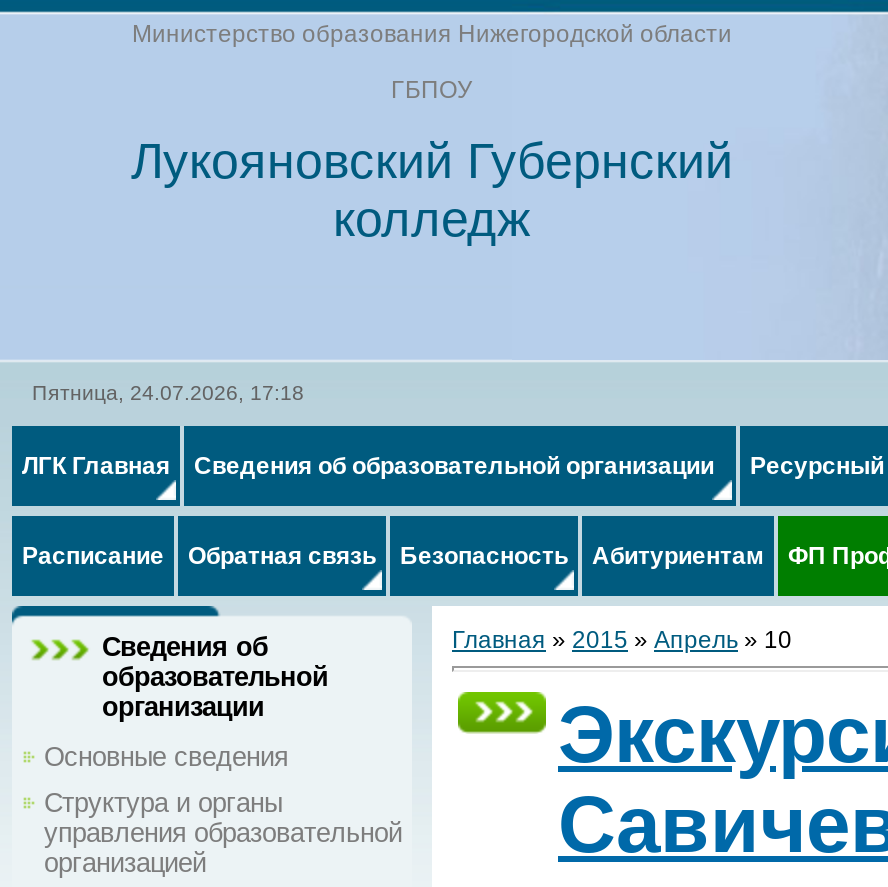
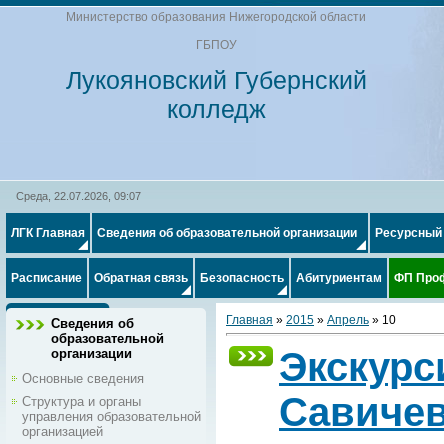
[32,380,304,404] Пятница, 24.07.2026, 17:18 -> [16,190,141,202] Среда, 22.07.2026, 09:07

